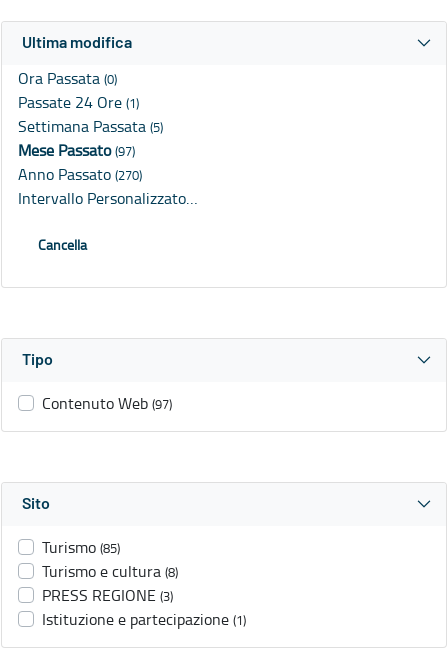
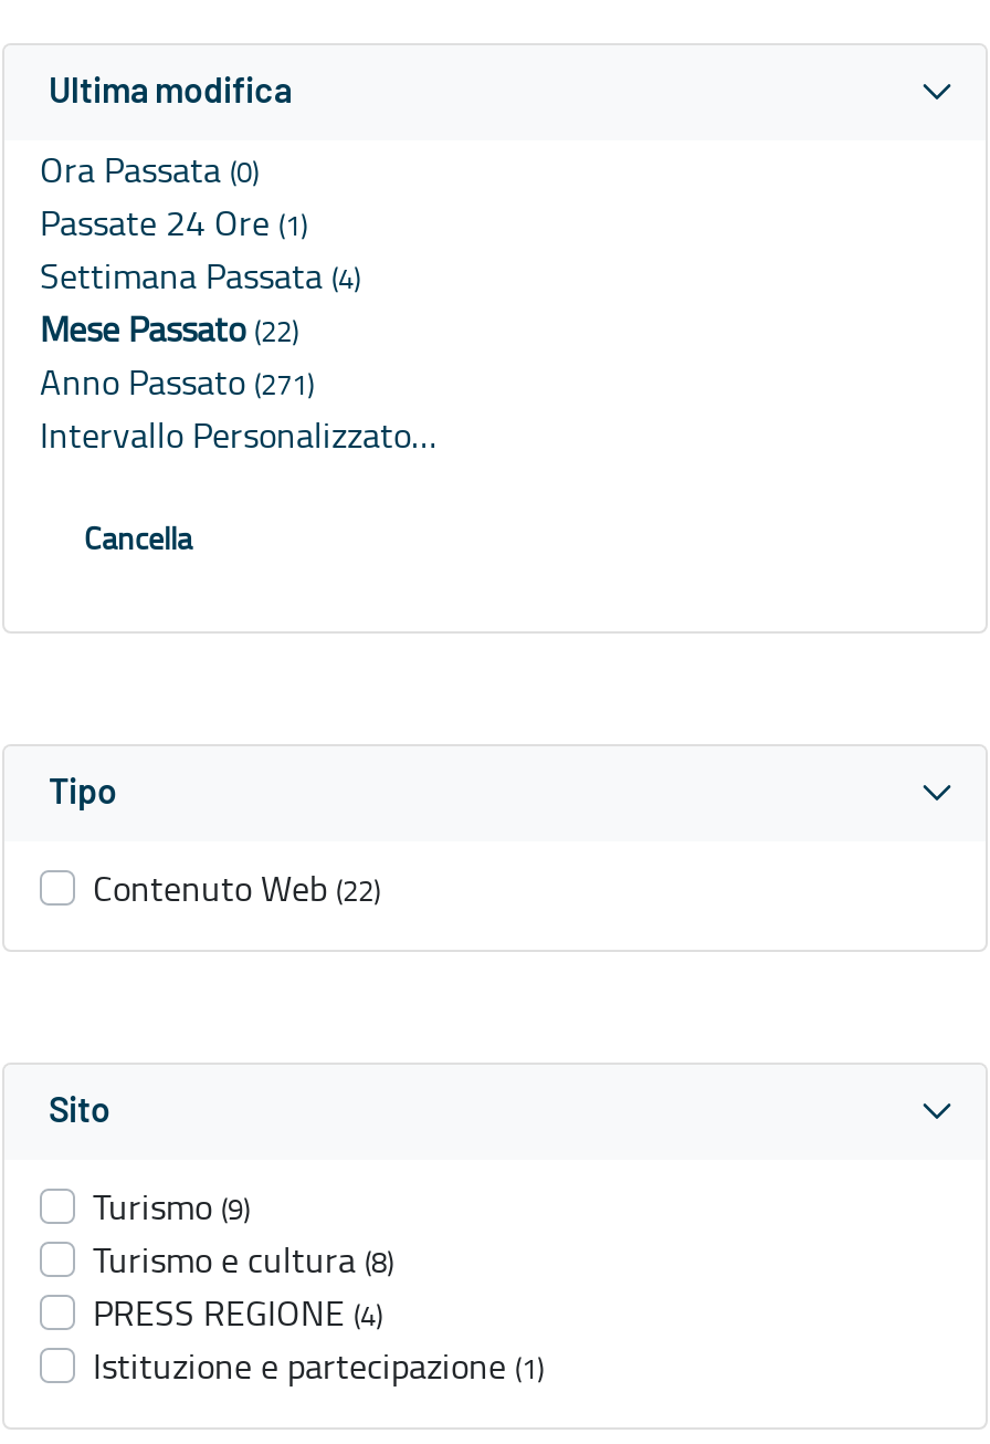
[18,115,163,137] Settimana Passata (5) -> [40,252,360,300] Settimana Passata (4)
[18,139,135,161] Mese Passato (97) -> [40,305,298,353] Mese Passato (22)
[18,163,142,185] Anno Passato (270) -> [40,358,314,406] Anno Passato (271)
[42,392,172,414] Contenuto Web (97) -> [93,864,380,913] Contenuto Web (22)
[42,536,120,558] Turismo (85) -> [93,1183,250,1231] Turismo (9)
[42,584,173,606] PRESS REGIONE (3) -> [93,1289,382,1337] PRESS REGIONE (4)

